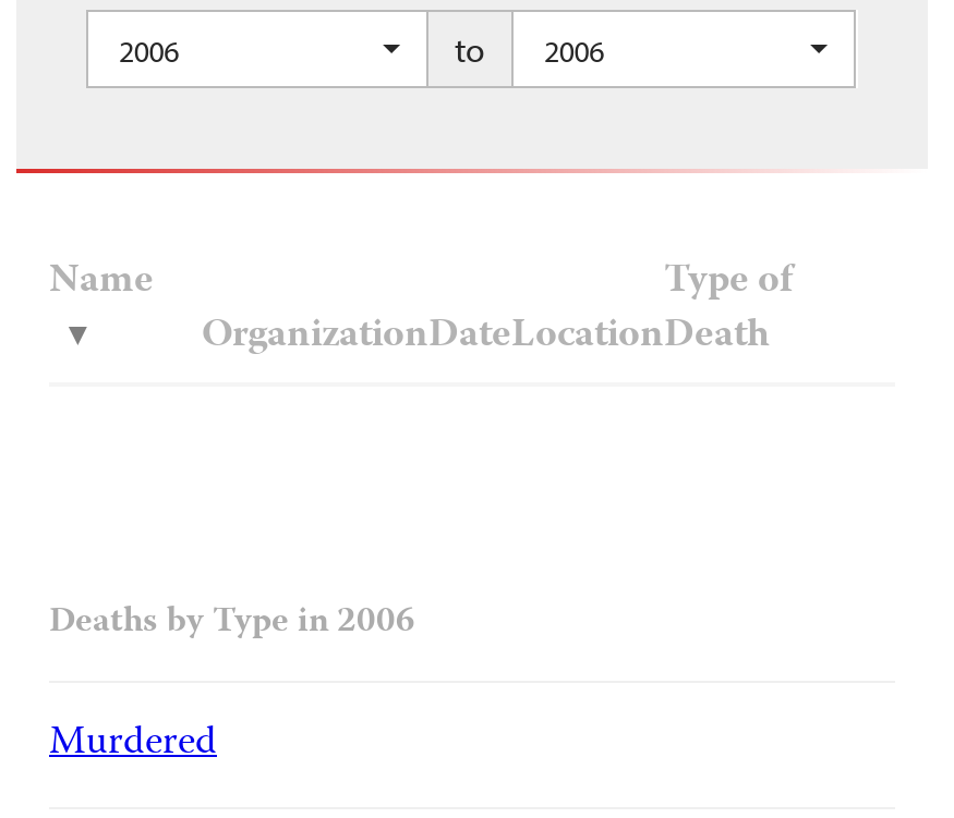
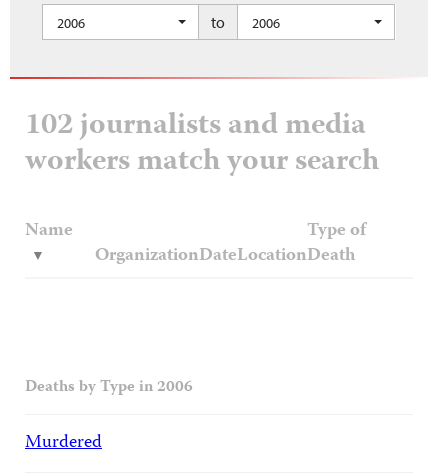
none -> [25,102,379,187] 102 journalists and media | workers match your search

